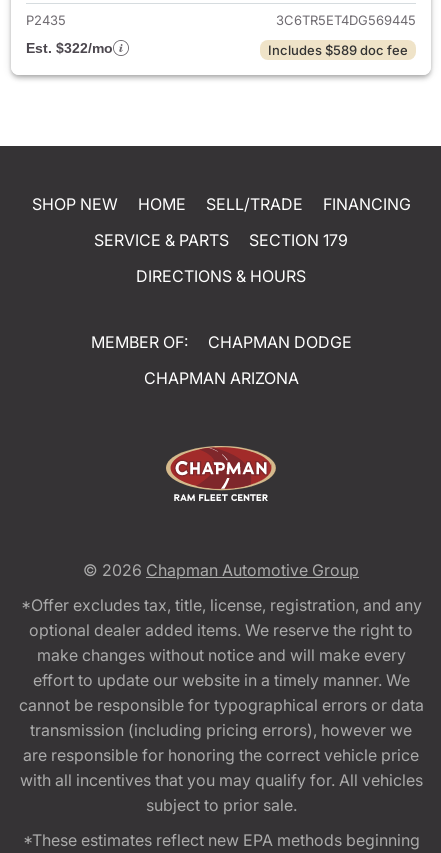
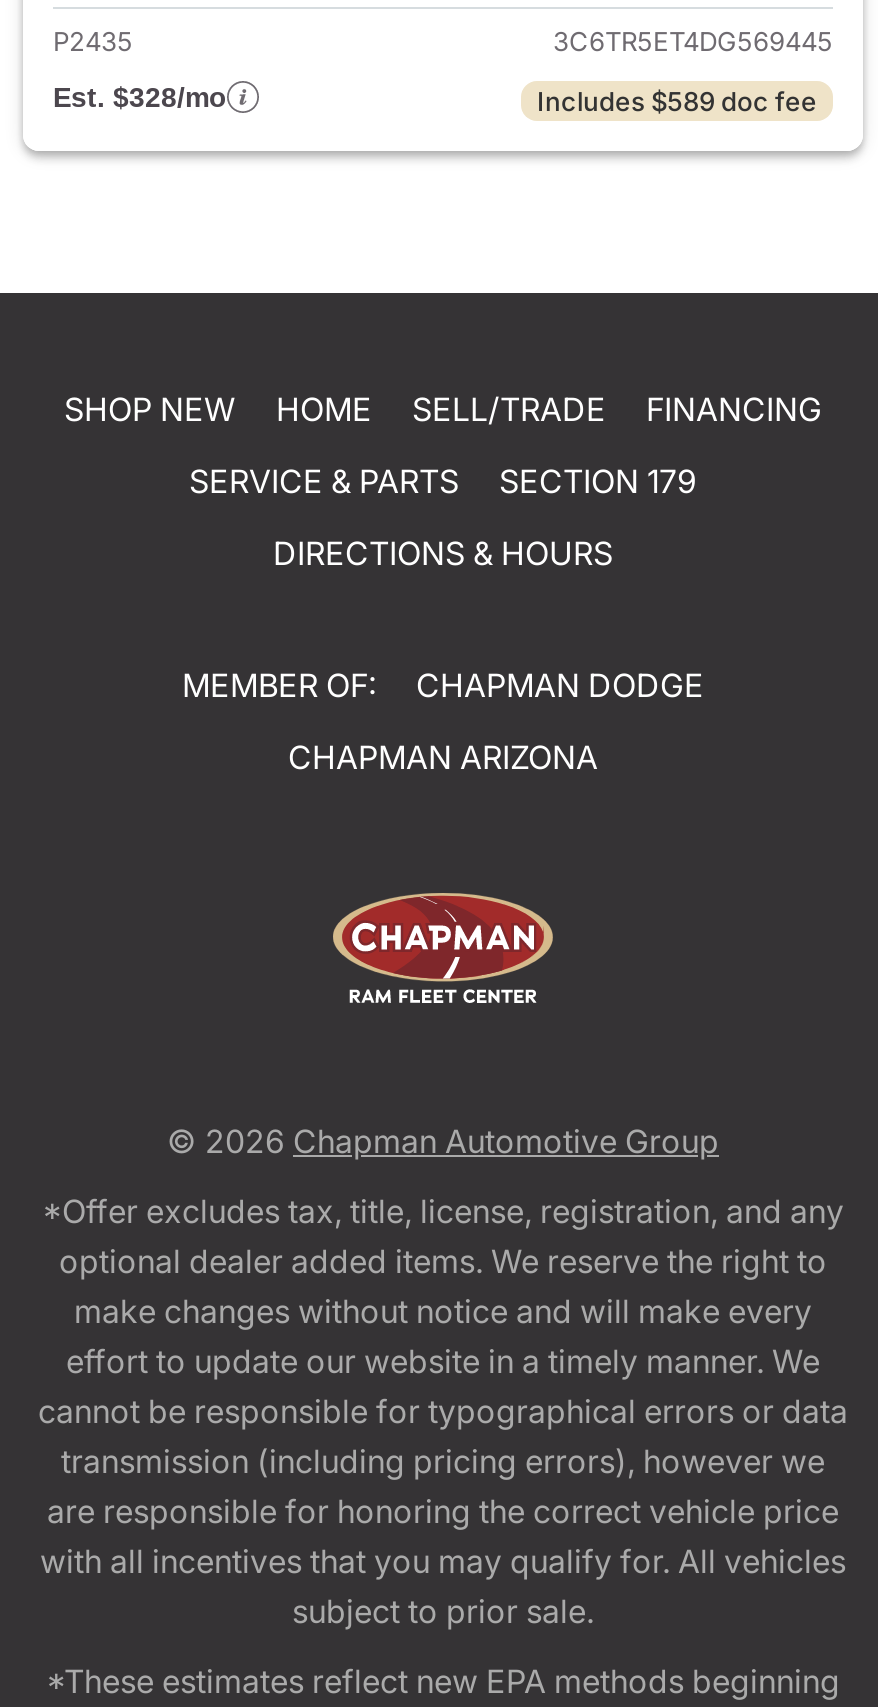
[26,40,113,56] Est. $322/mo -> [53,81,227,113] Est. $328/mo

